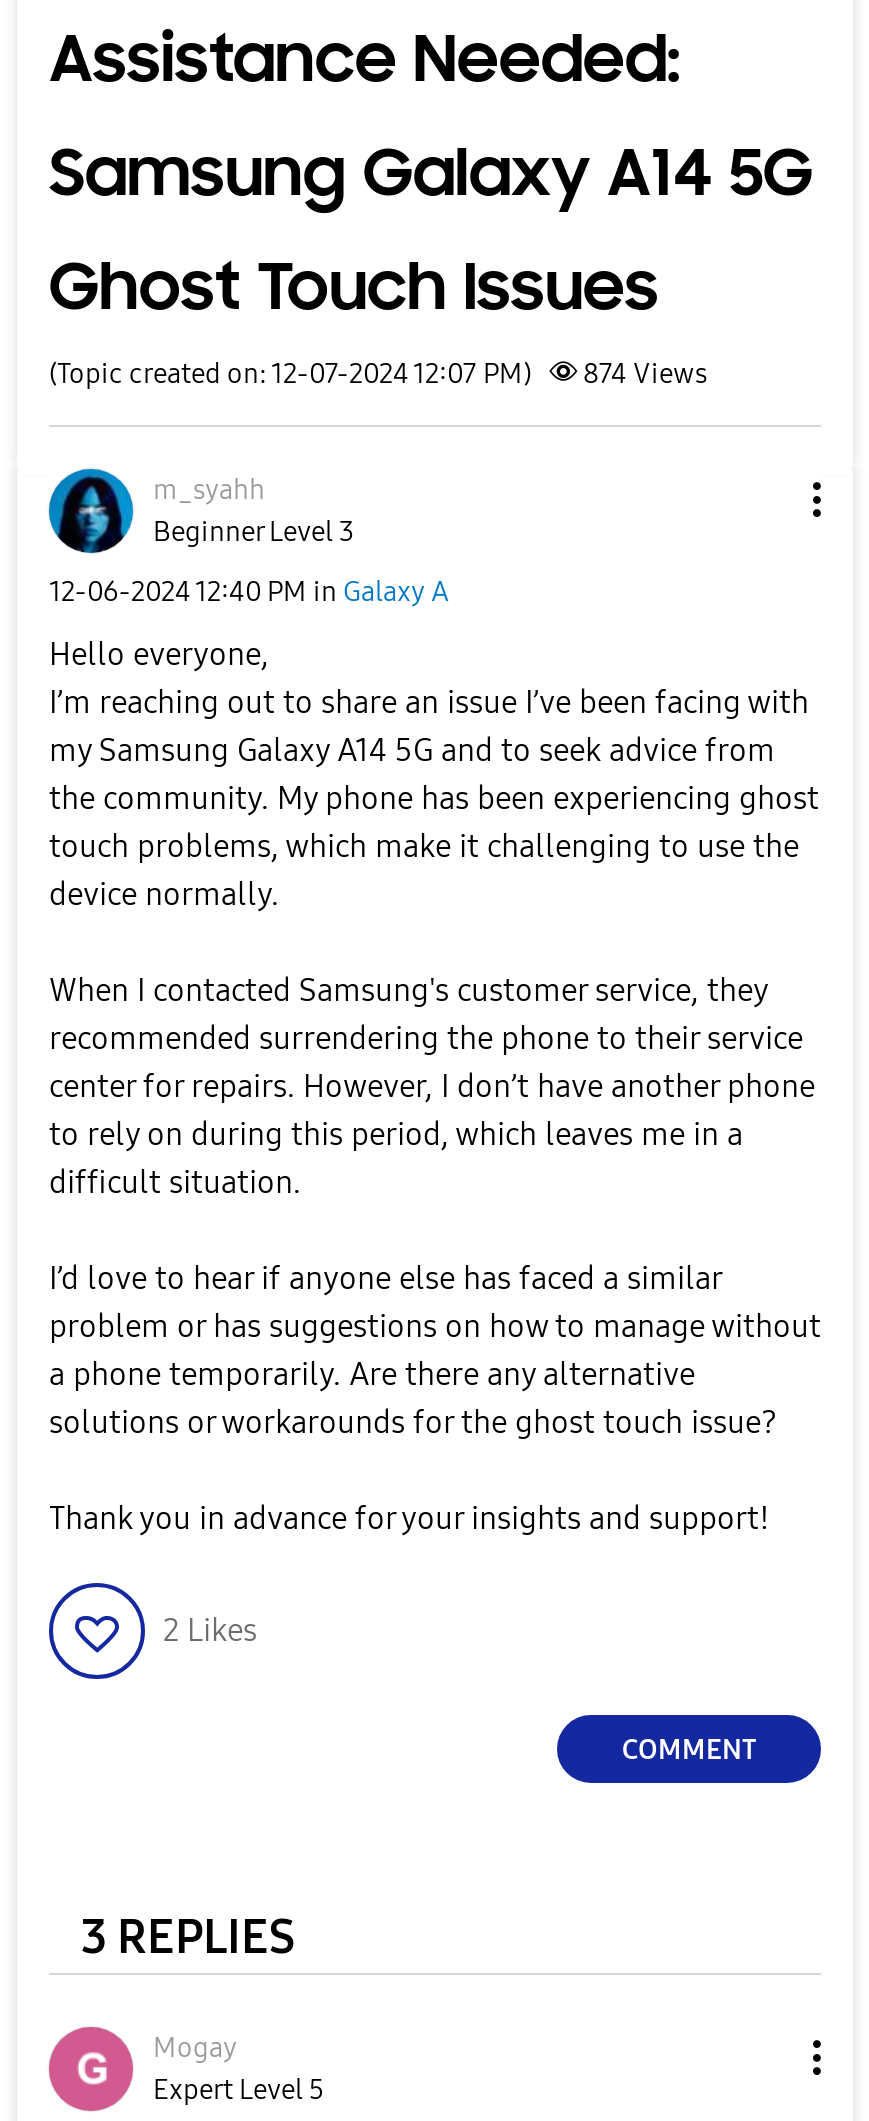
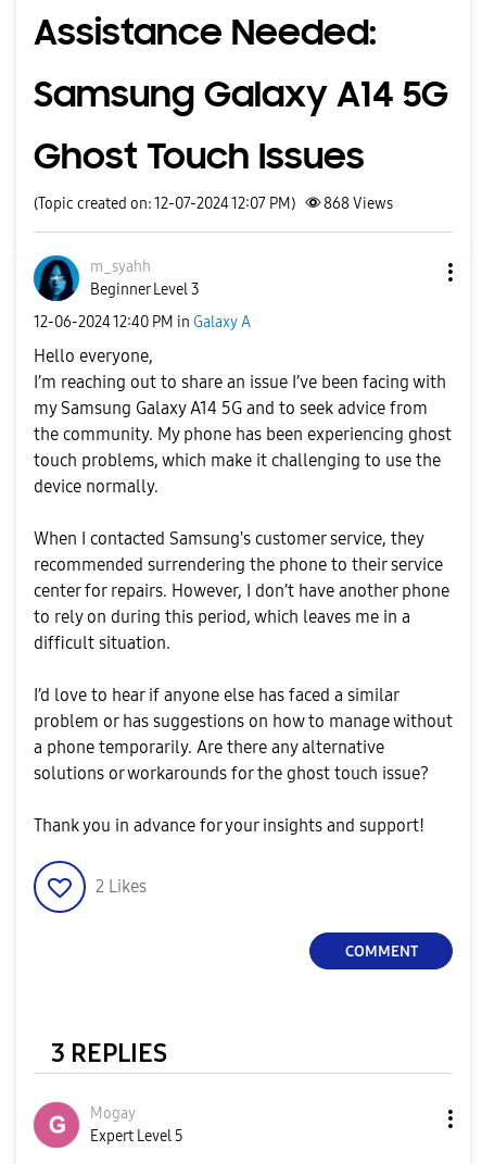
[49,357,707,391] (Topic created on: 12-07-2024 12:07 PM) 874 Views -> [34,195,393,213] (Topic created on: 12-07-2024 12:07 PM) 868 Views

